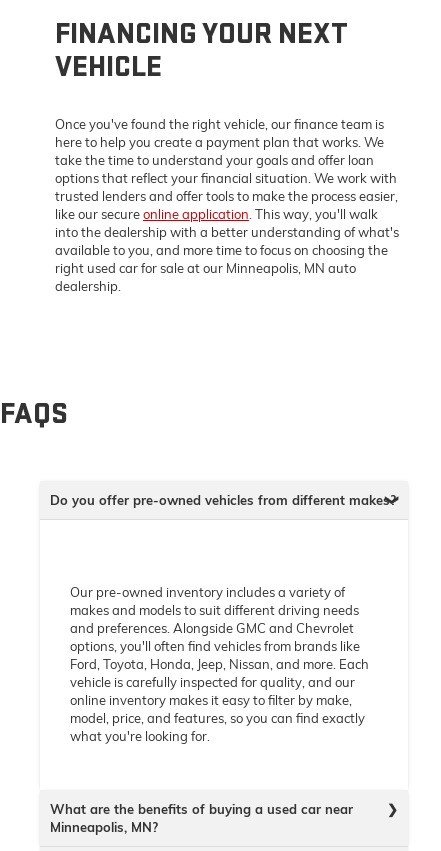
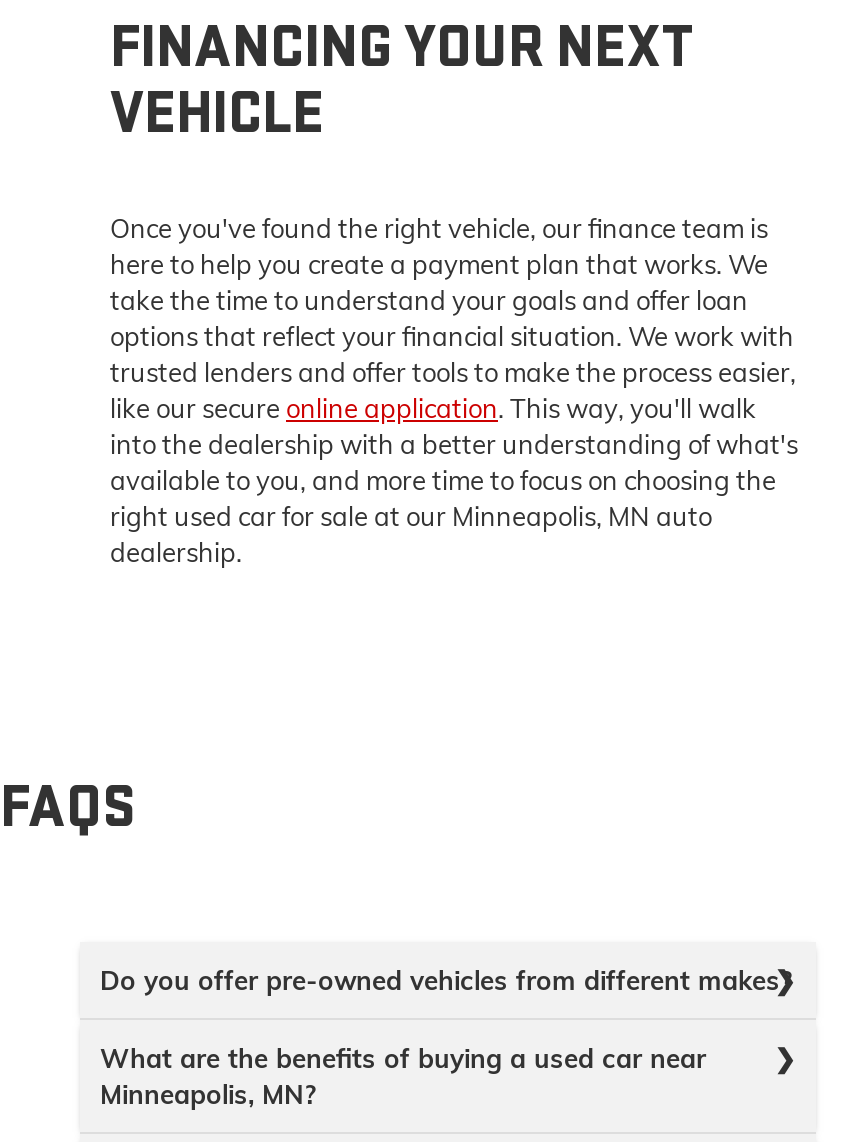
[70,584,369,744] Our pre-owned inventory includes a variety of | makes and models to suit different driving needs | and preferences. Alongside GMC and Chevrolet | options, you'll often find vehicles from brands like | Ford, Toyota, Honda, Jeep, Nissan, and more. Each | vehicle is carefully inspected for quality, and our | online inventory makes it easy to filter by make, | model, price, and features, so you can find exactly | what you're looking for. -> none

